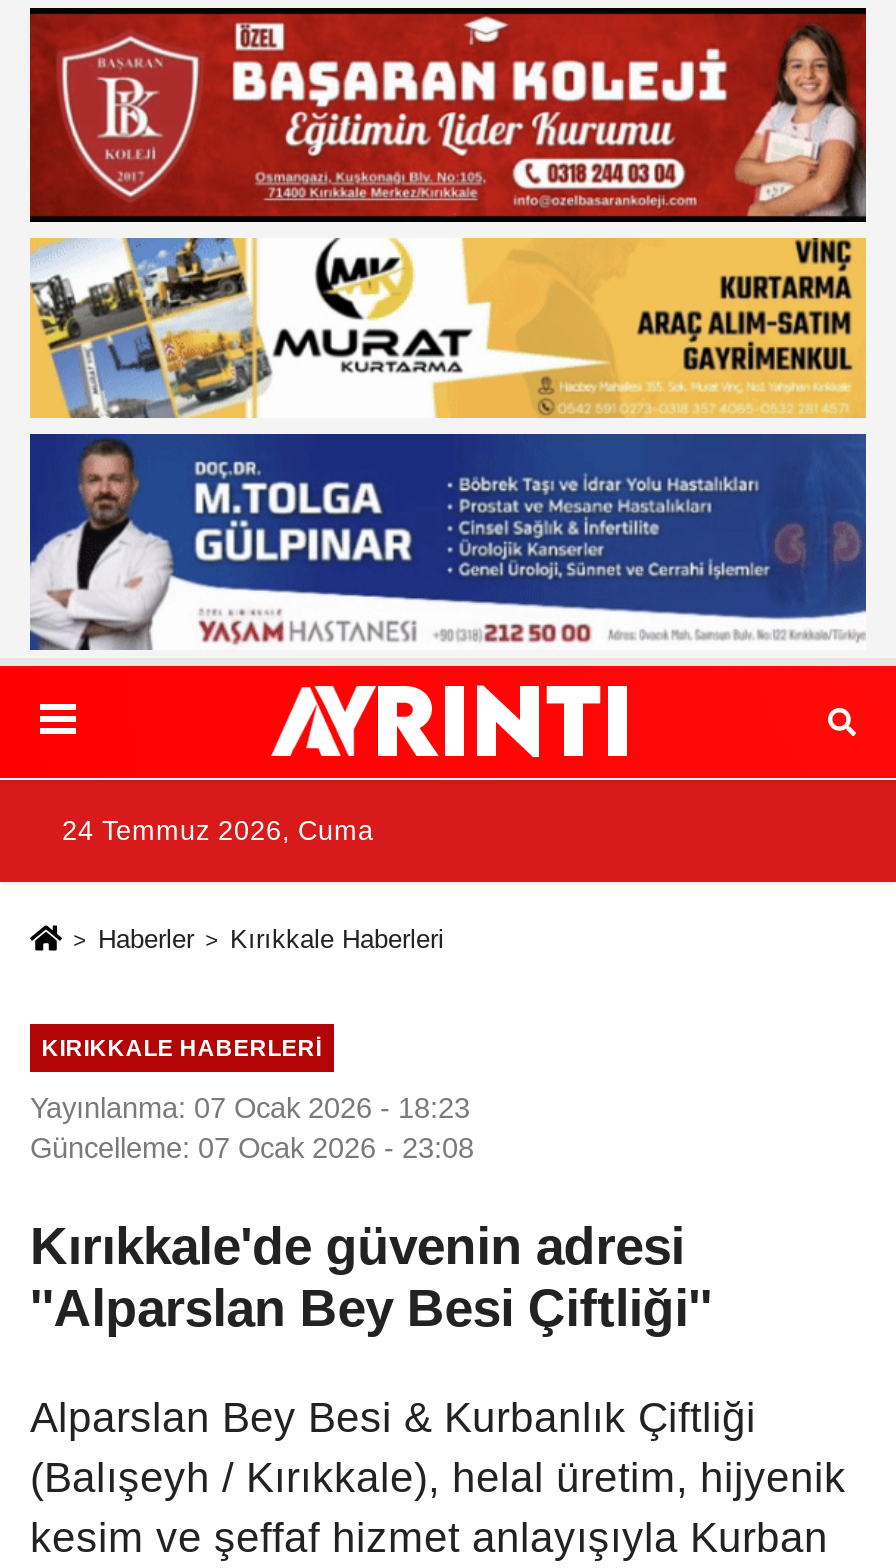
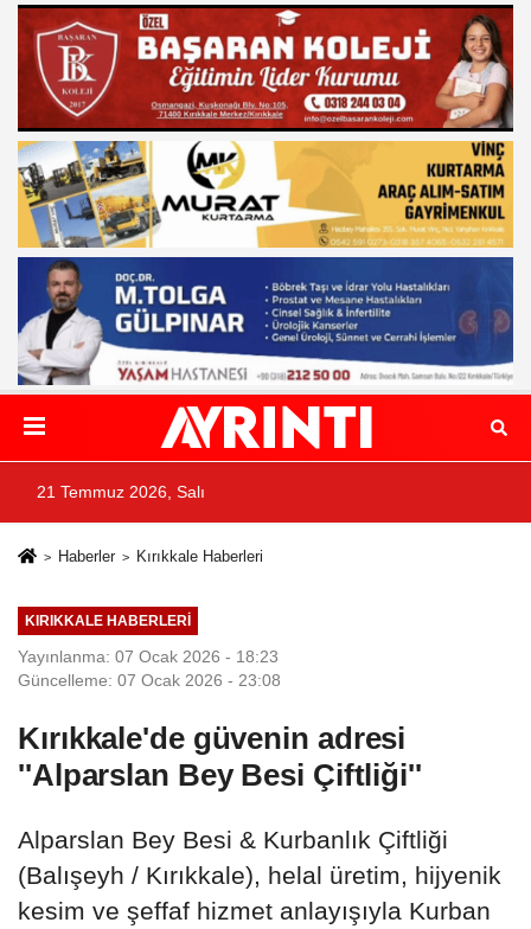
[62,815,374,845] 24 Temmuz 2026, Cuma -> [37,483,205,501] 21 Temmuz 2026, Salı

